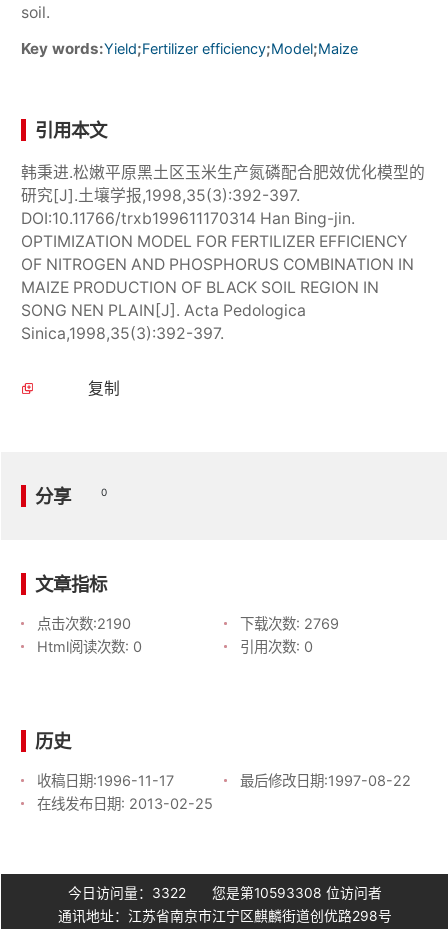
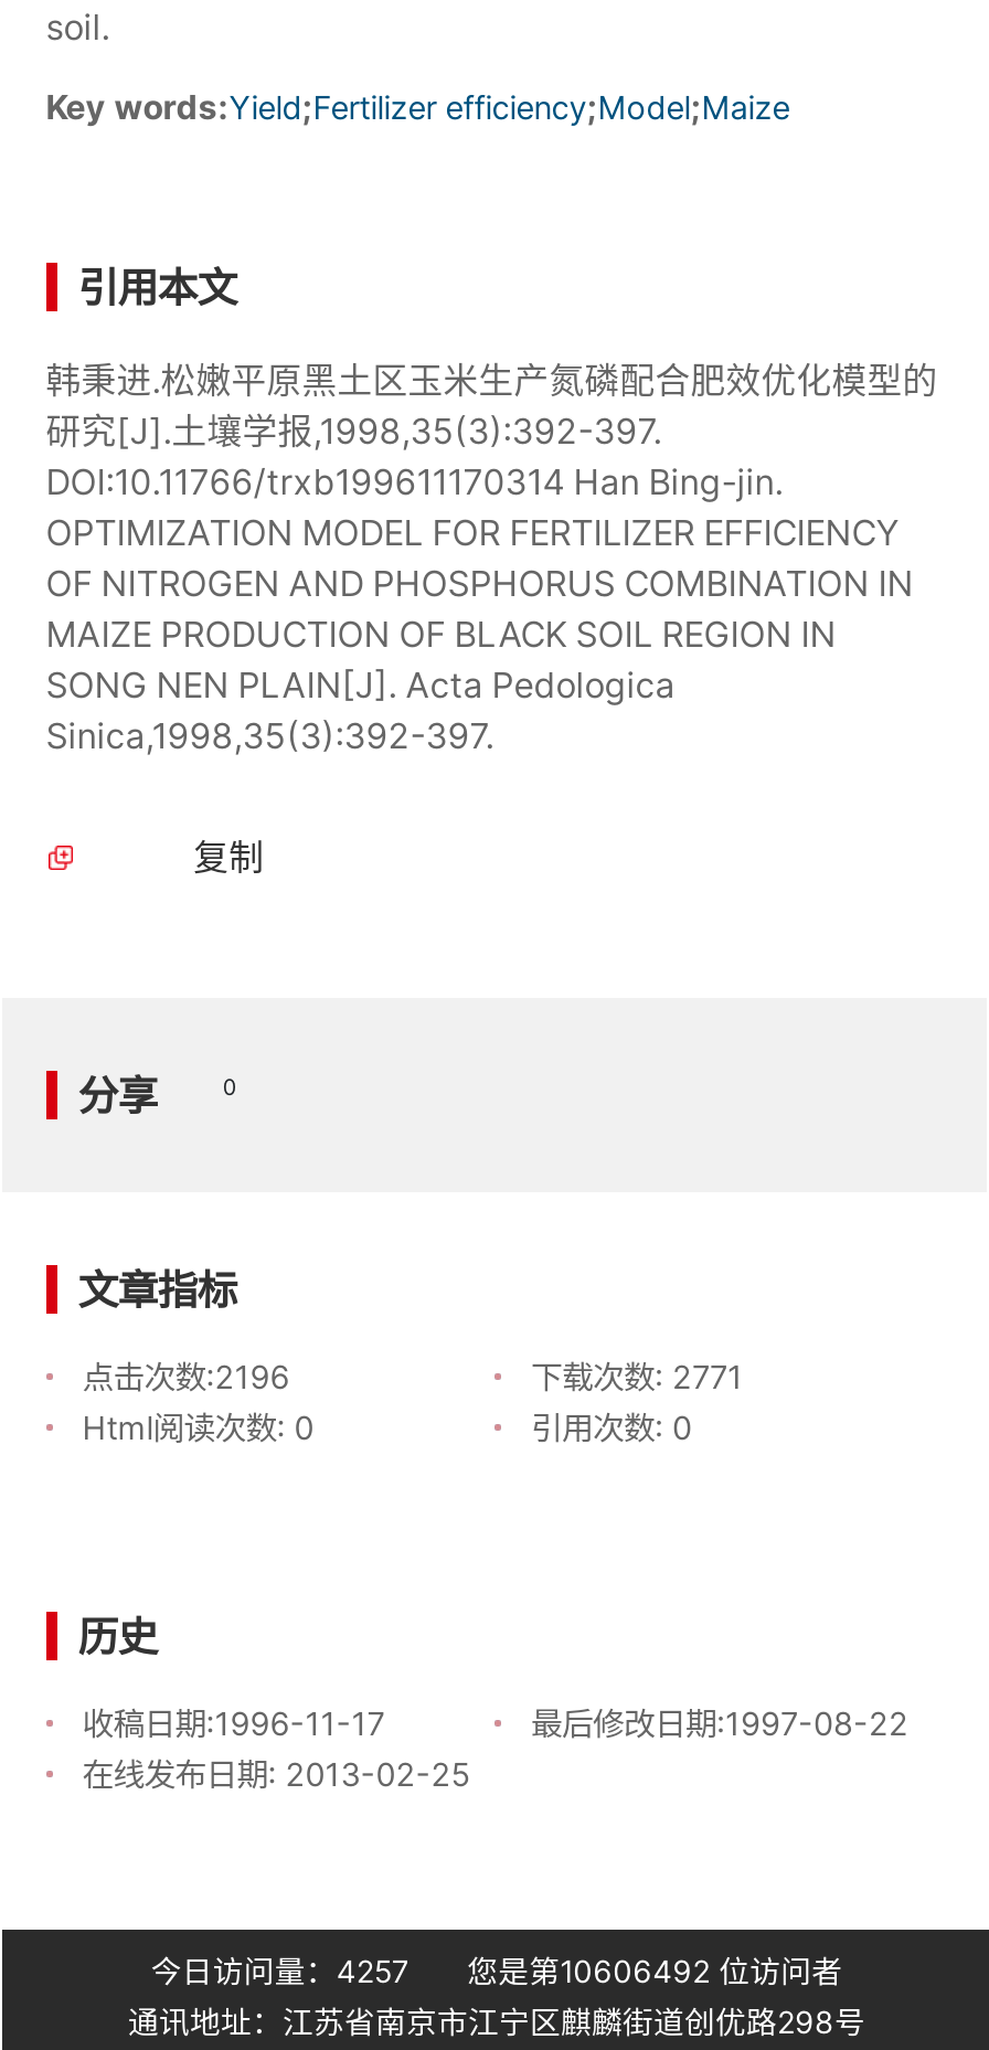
[37,615,131,632] 点击次数:2190 -> [82,1357,290,1395] 点击次数:2196
[240,615,339,632] 下载次数: 2769 -> [531,1357,743,1395] 下载次数: 2771
[68,885,186,901] 今日访问量：3322 -> [151,1954,409,1989] 今日访问量：4257
[212,885,382,901] 您是第10593308位访问者 -> [467,1954,843,1989] 您是第10606492位访问者

